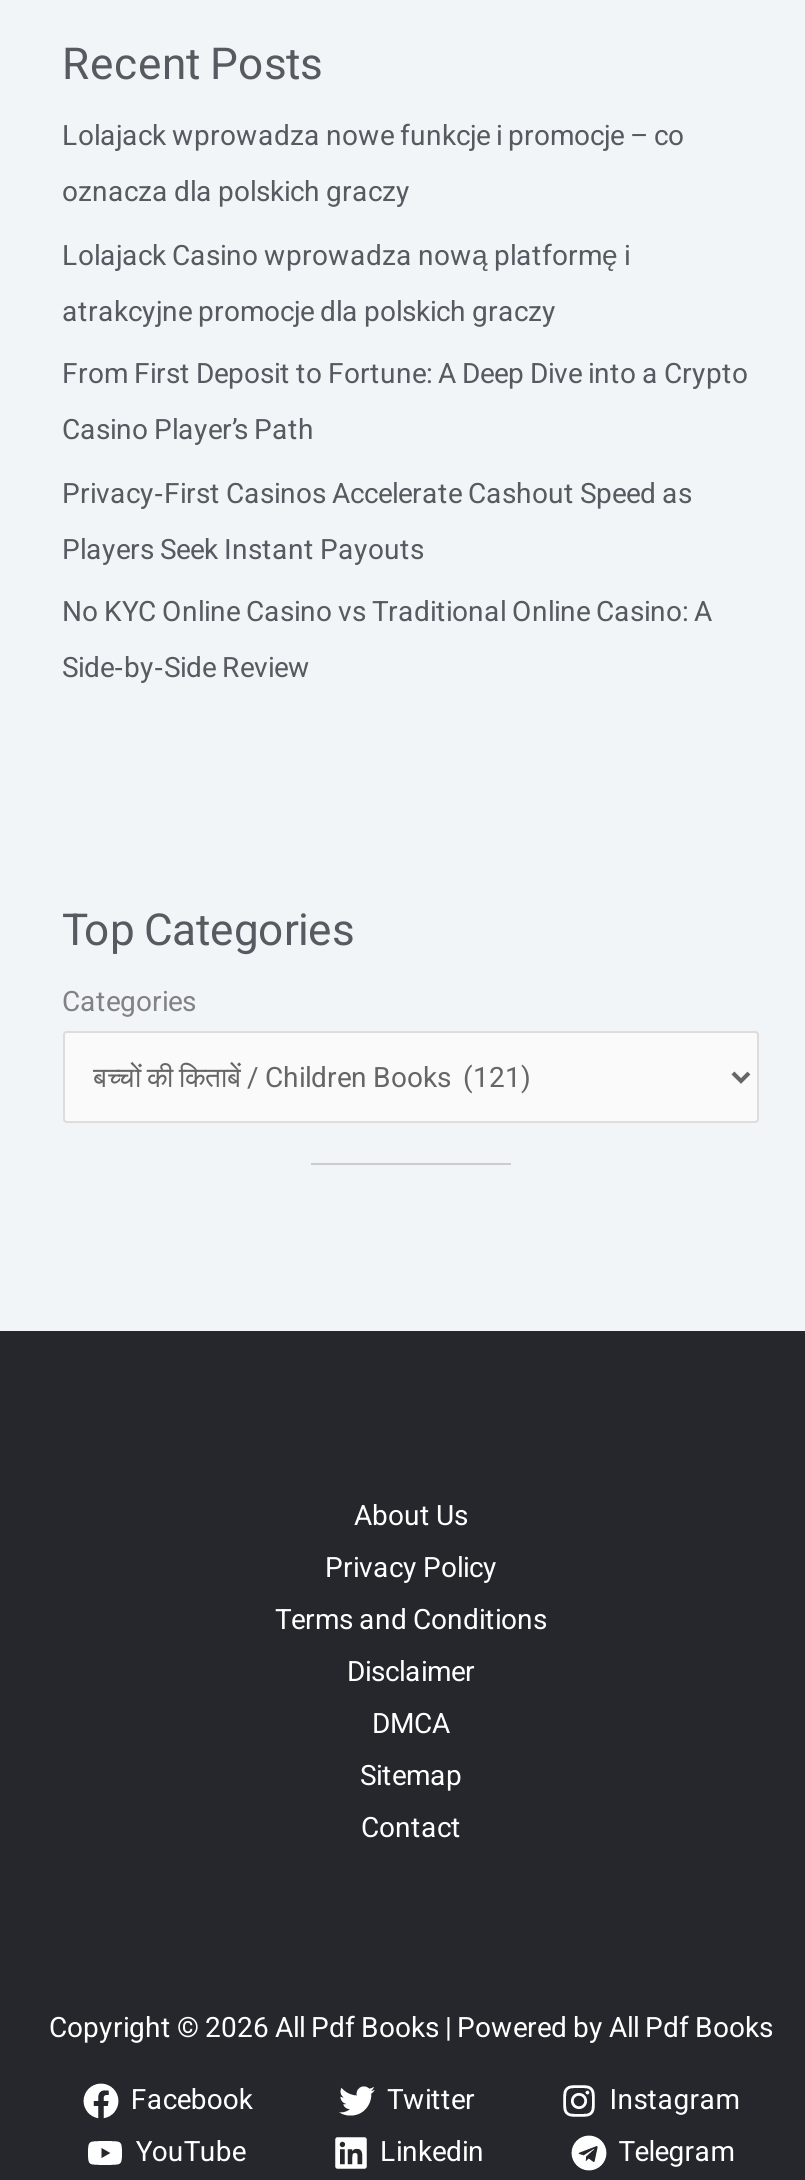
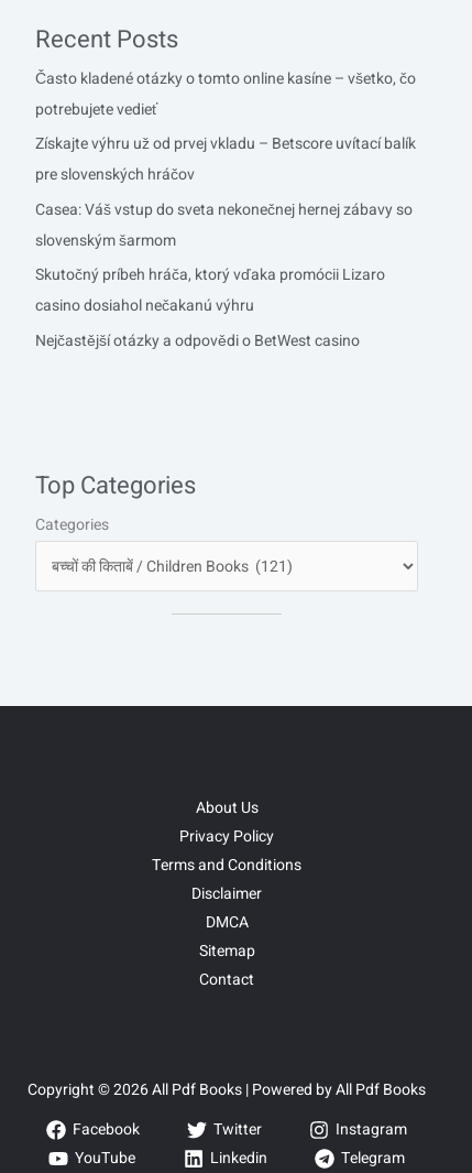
[62,116,684,214] Lolajack wprowadza nowe funkcje i promocje – co | oznacza dla polskich graczy -> [35,67,415,121] Často kladené otázky o tomto online kasíne – všetko, čo | potrebujete vedieť
[62,235,630,333] Lolajack Casino wprowadza nową platformę i | atrakcyjne promocje dla polskich graczy -> [35,133,415,187] Získajte výhru už od prvej vkladu – Betscore uvítací balík | pre slovenských hráčov
[62,354,748,452] From First Deposit to Fortune: A Deep Dive into a Crypto | Casino Player’s Path -> [35,198,412,252] Casea: Váš vstup do sveta nekonečnej hernej zábavy so | slovenským šarmom
[62,473,692,571] Privacy‑First Casinos Accelerate Cashout Speed as | Players Seek Instant Payouts -> [35,264,385,318] Skutočný príbeh hráča, ktorý vďaka promócii Lizaro | casino dosiahol nečakanú výhru
[62,592,712,690] No KYC Online Casino vs Traditional Online Casino: A | Side‑by‑Side Review -> [35,329,359,352] Nejčastější otázky a odpovědi o BetWest casino

